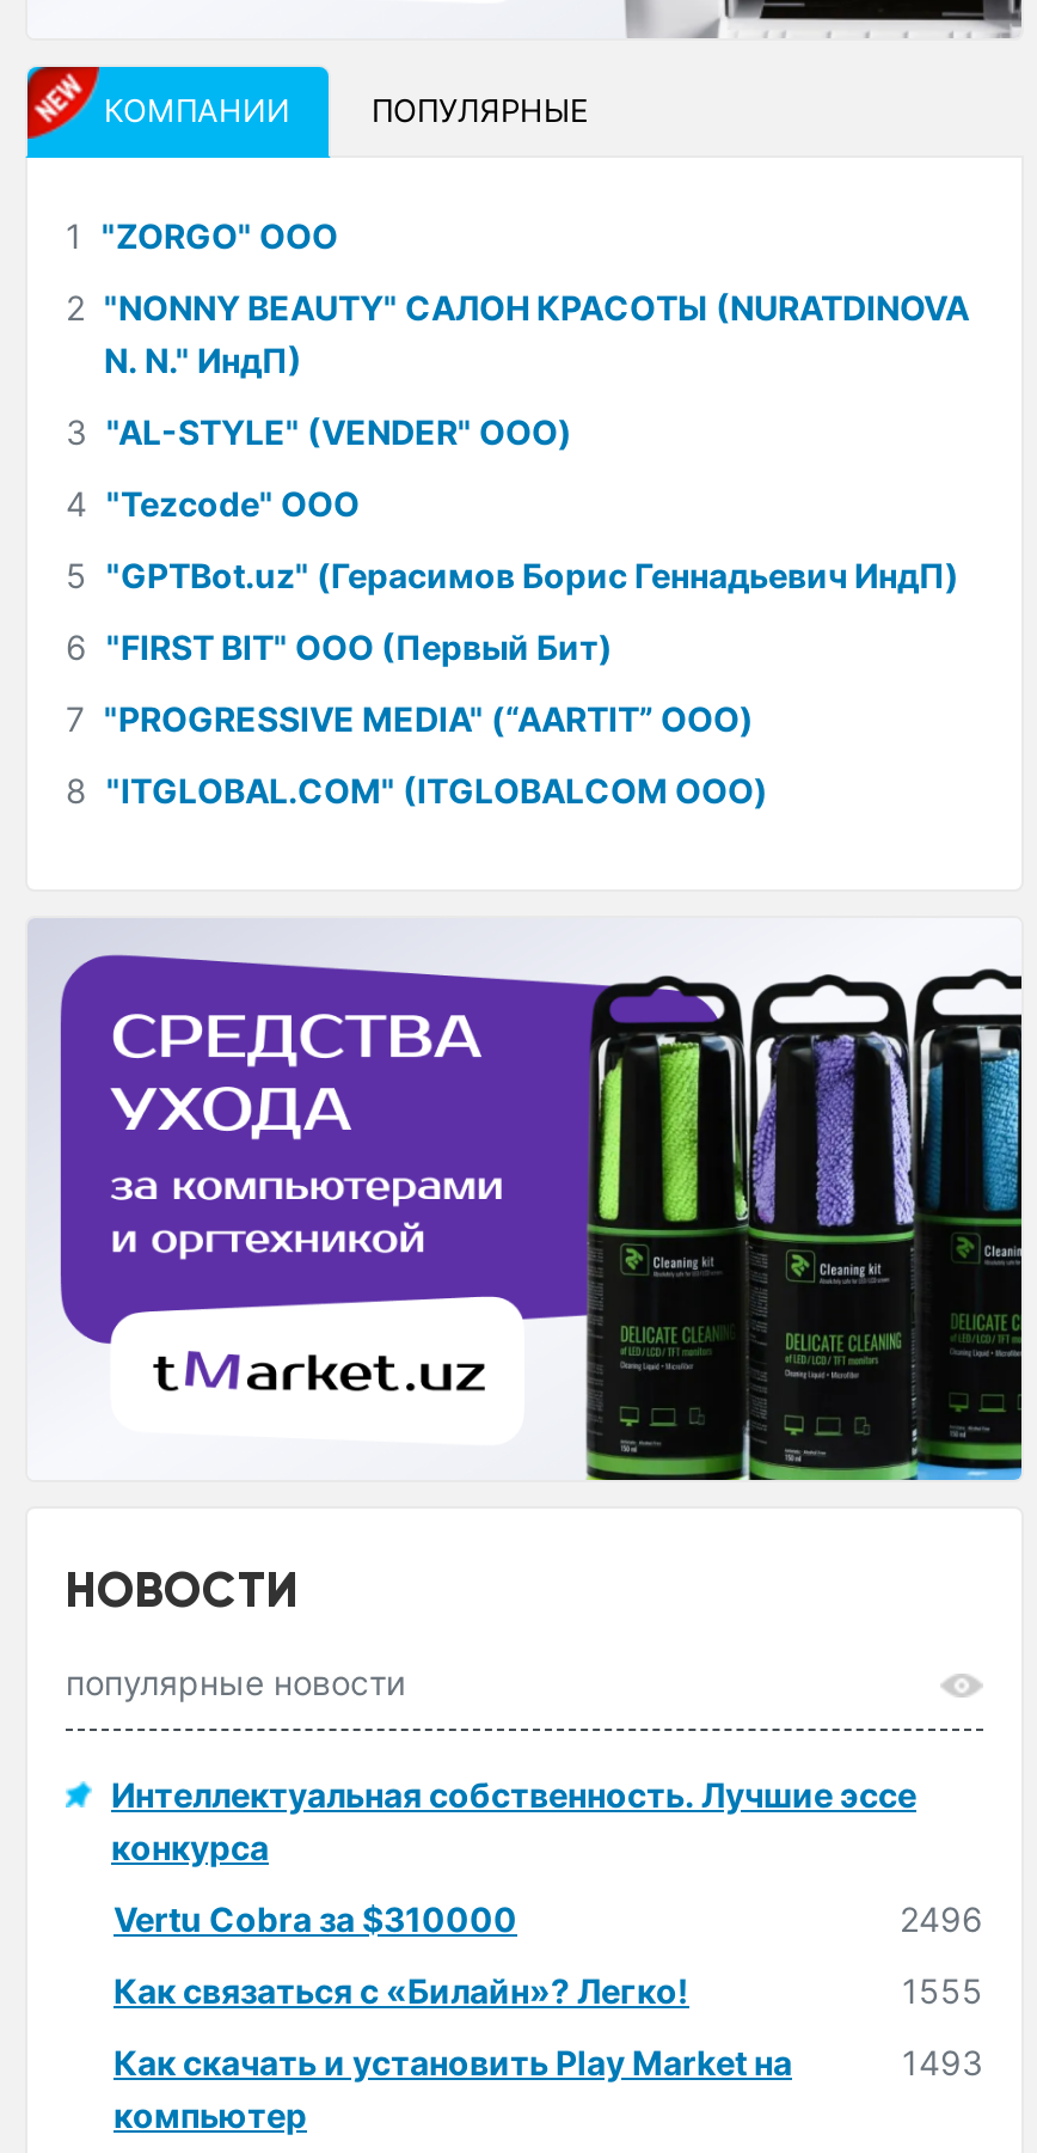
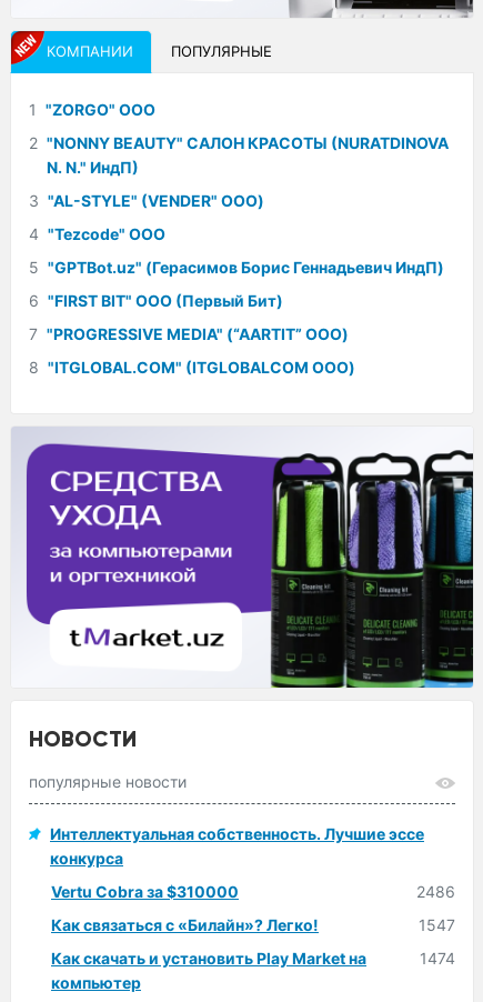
[900,1899,983,1939] 2496 -> [416,882,455,901] 2486
[902,1971,983,2011] 1555 -> [419,916,455,934] 1547
[902,2042,983,2083] 1493 -> [420,949,455,968] 1474

